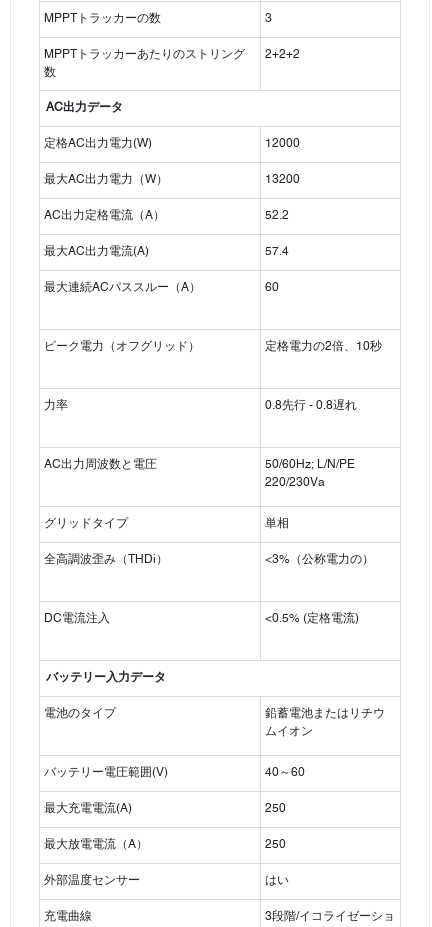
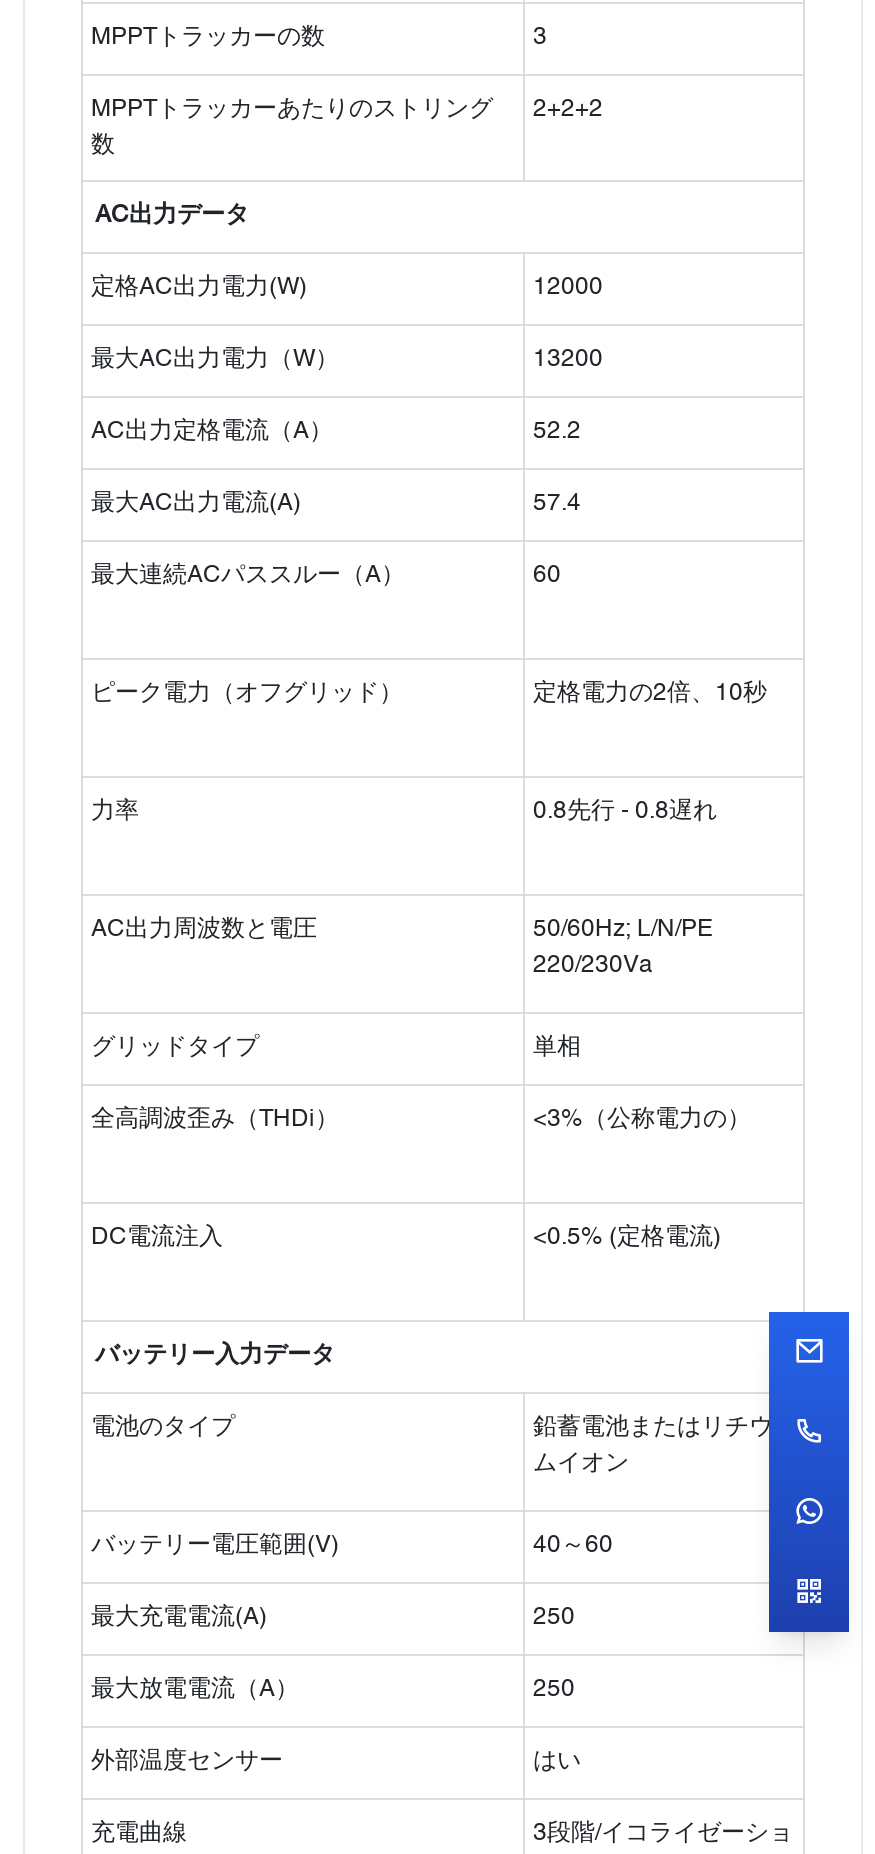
none -> [767,1310,851,1638] [image]

